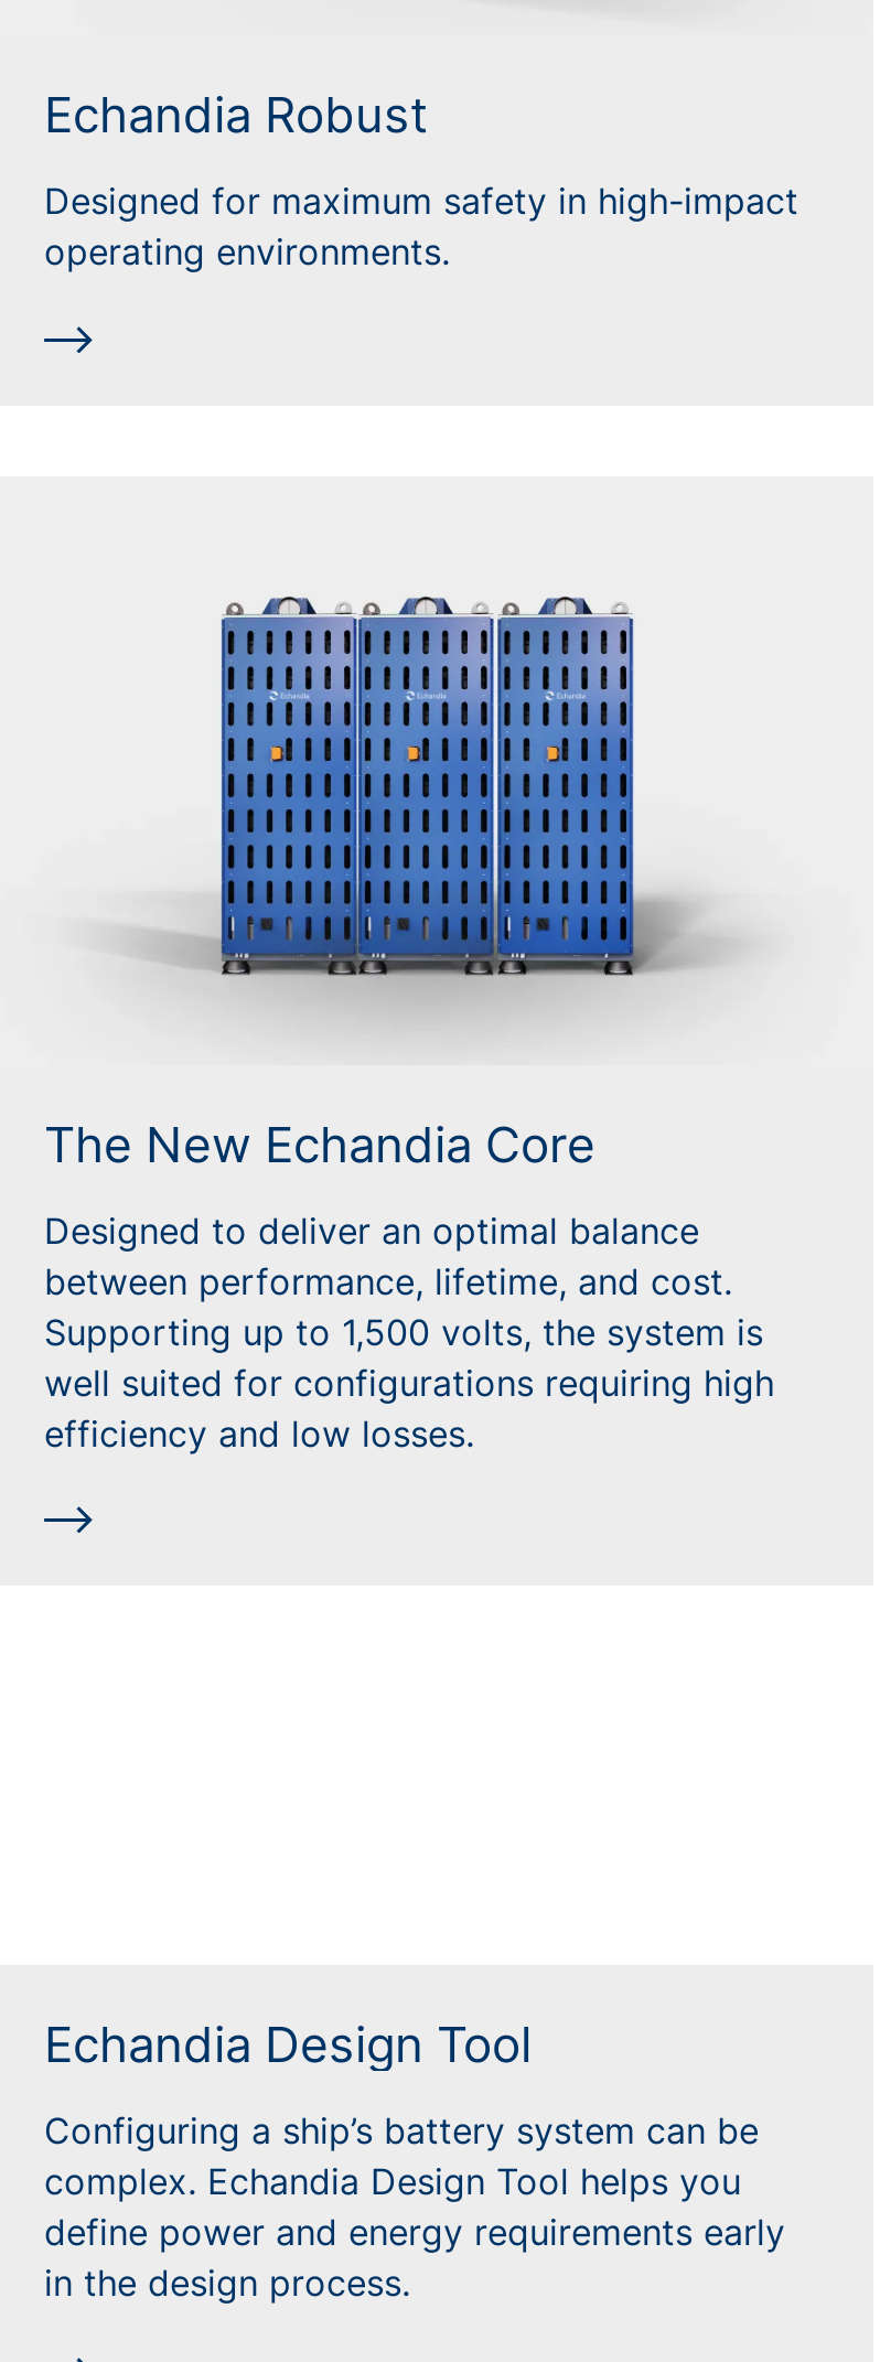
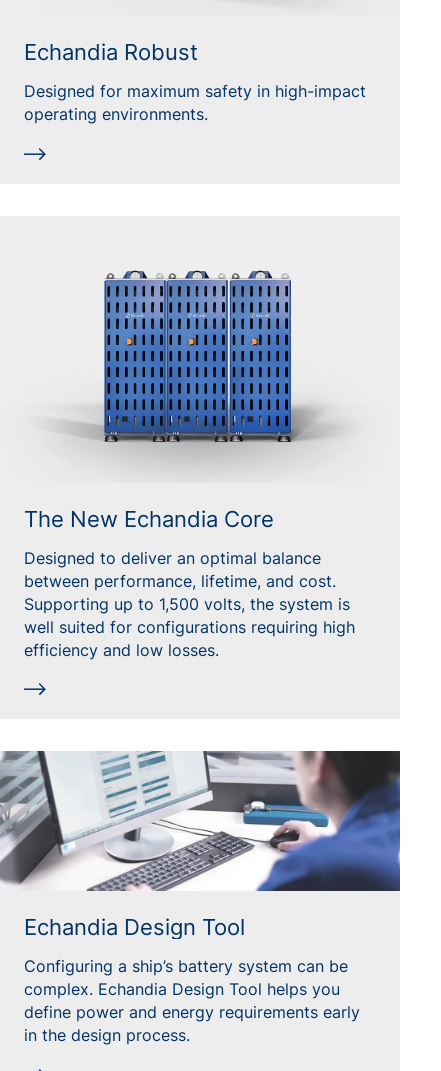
none -> [3,750,401,892] [image]

